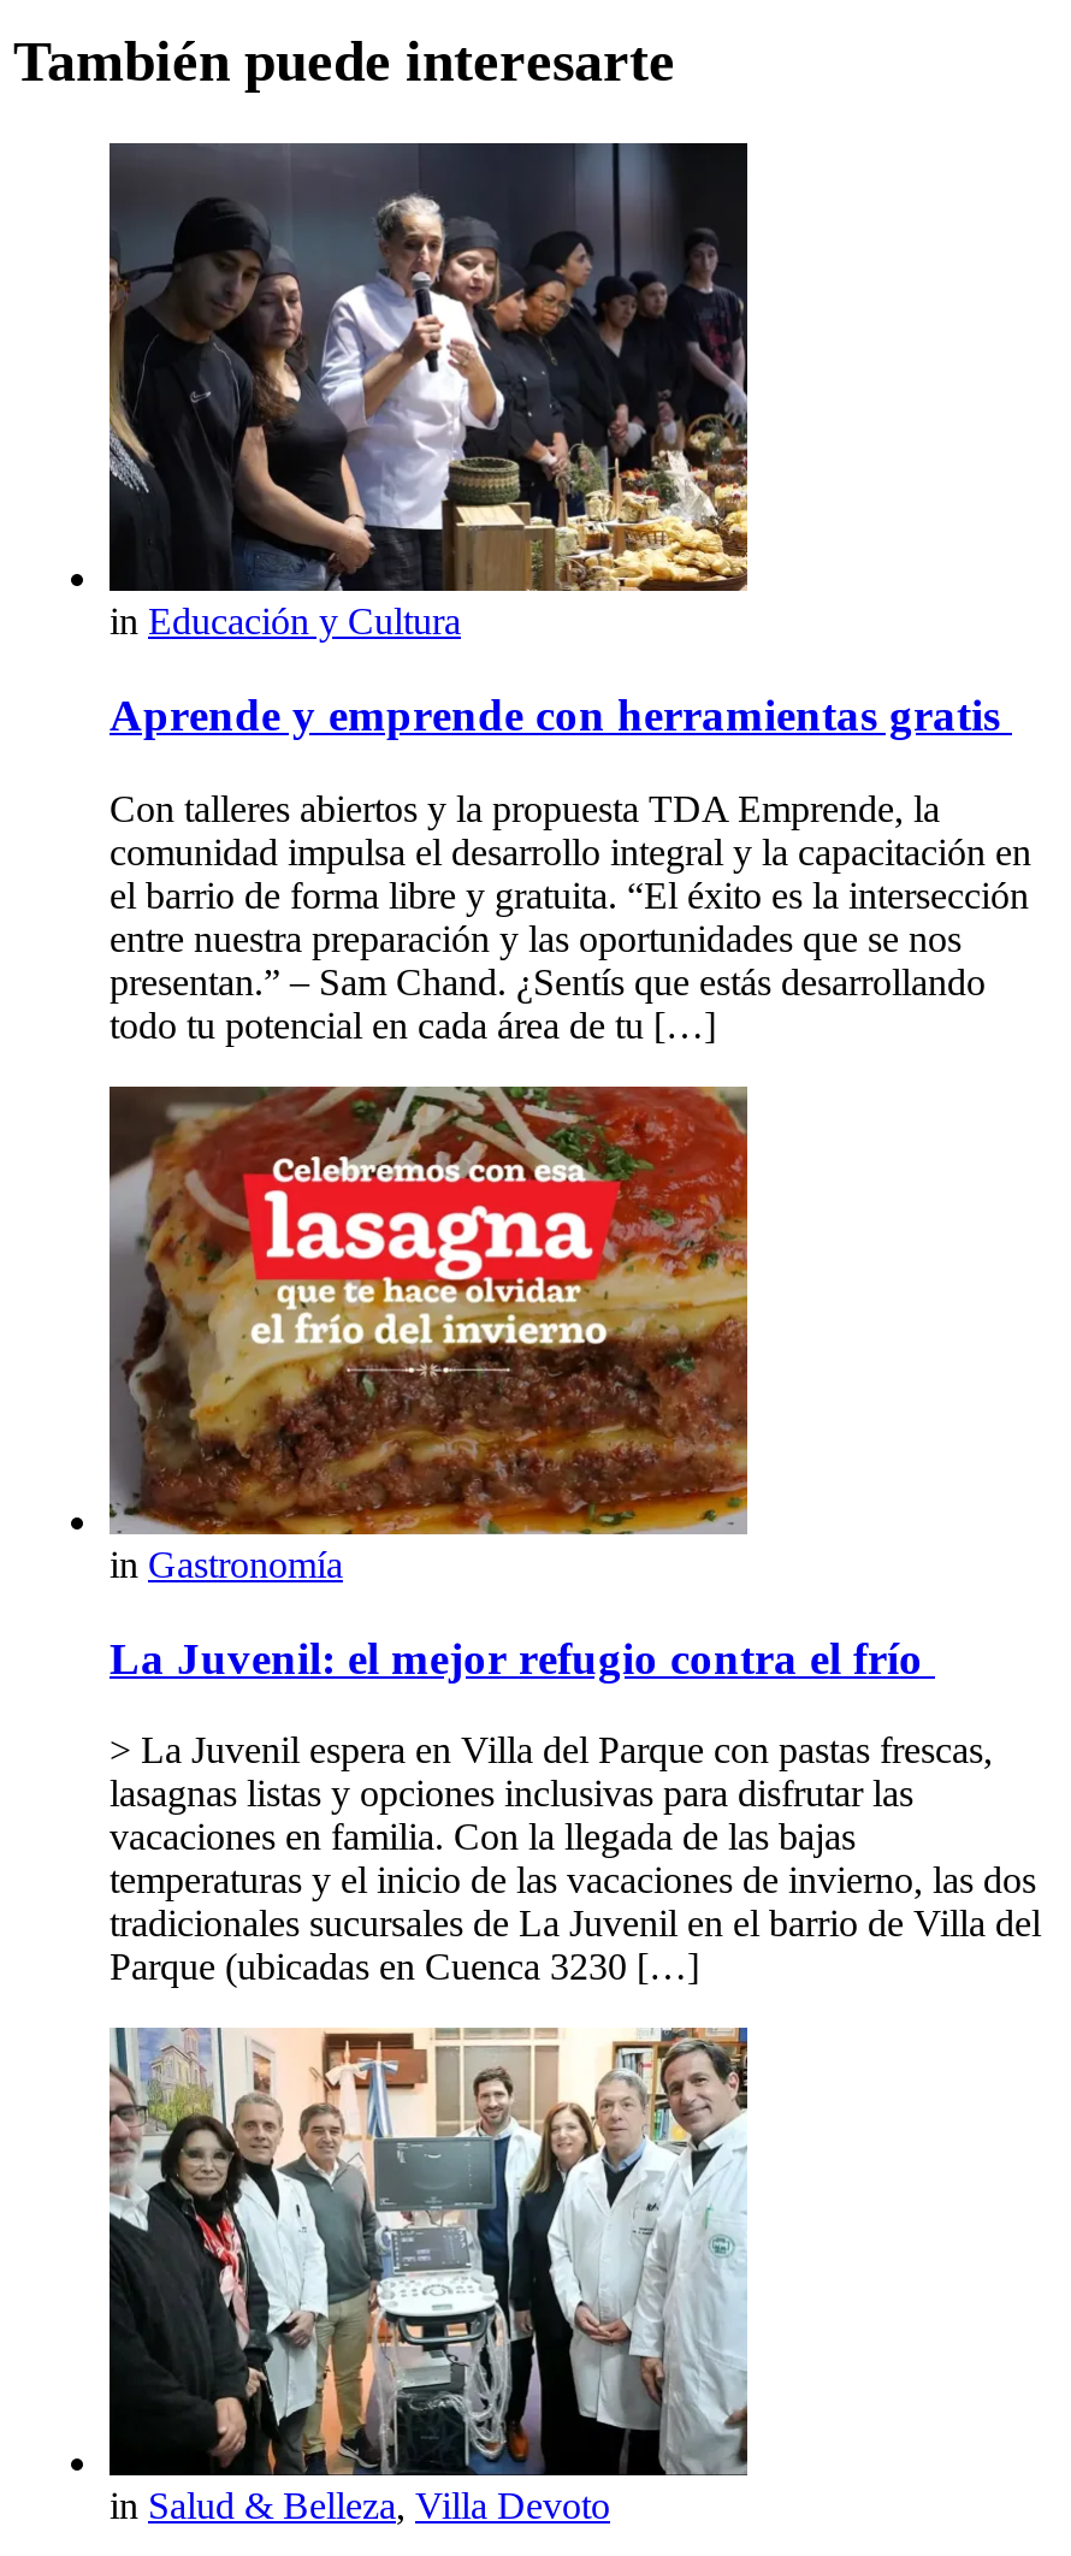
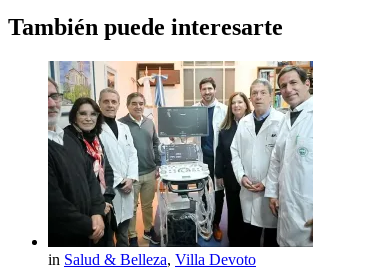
[107,141,1031,1046] [image] | in Educación y Cultura | Aprende y emprende con herramientas gratis | Con talleres abiertos y la propuesta TDA Emprende, la | comunidad impulsa el desarrollo integral y la capacitación en | el barrio de forma libre y gratuita. “El éxito es la intersección | entre nuestra preparación y las oportunidades que se nos | presentan.” – Sam Chand. ¿Sentís que estás desarrollando | todo tu potencial en cada área de tu […] -> none
[107,1084,1041,1988] [image] | in Gastronomía | La Juvenil: el mejor refugio contra el frío | > La Juvenil espera en Villa del Parque con pastas frescas, | lasagnas listas y opciones inclusivas para disfrutar las | vacaciones en familia. Con la llegada de las bajas | temperaturas y el inicio de las vacaciones de invierno, las dos | tradicionales sucursales de La Juvenil en el barrio de Villa del | Parque (ubicadas en Cuenca 3230 […] -> none

